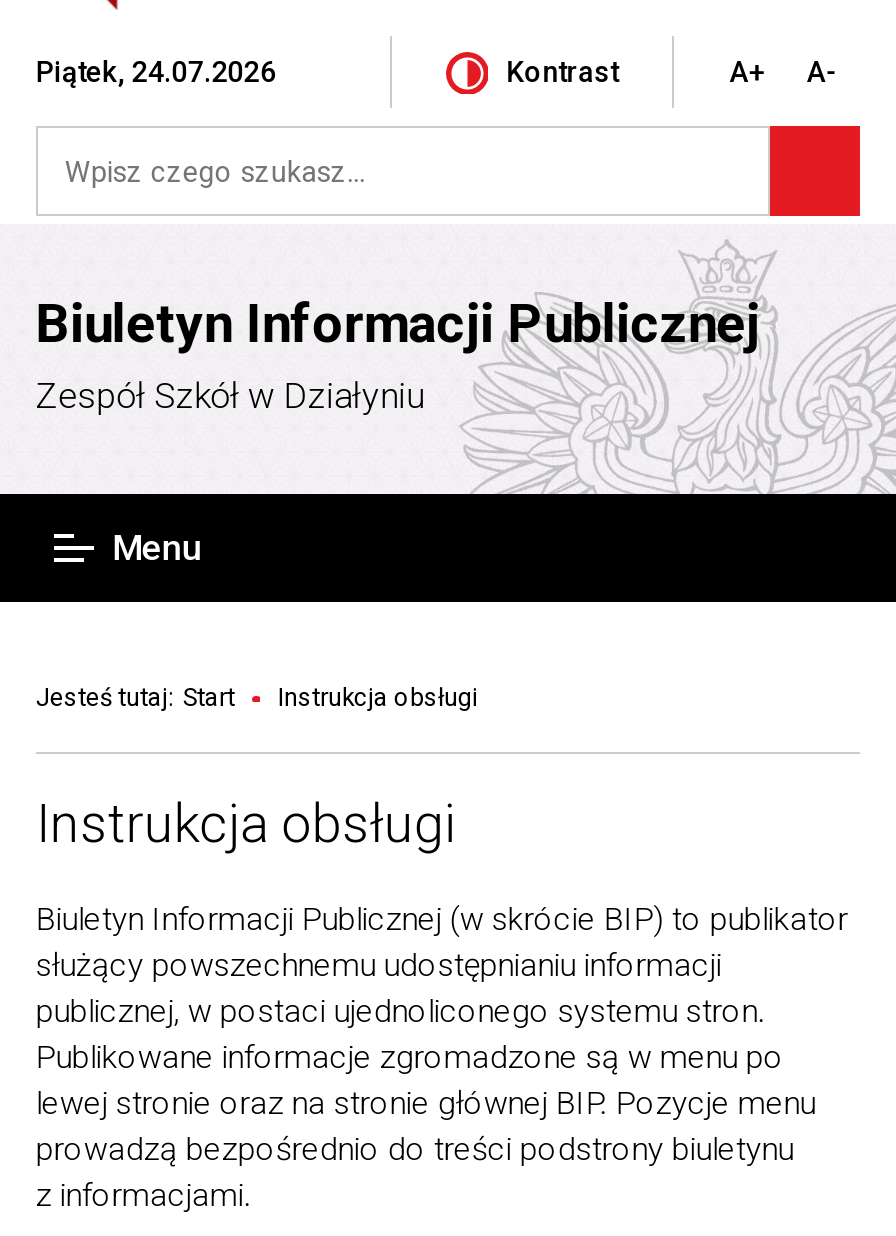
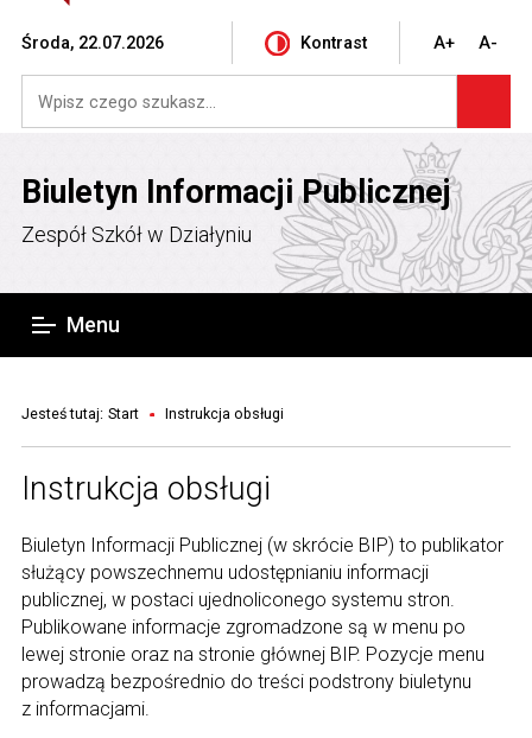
[36,56,276,88] Piątek, 24.07.2026 -> [21,33,164,52] Środa, 22.07.2026

